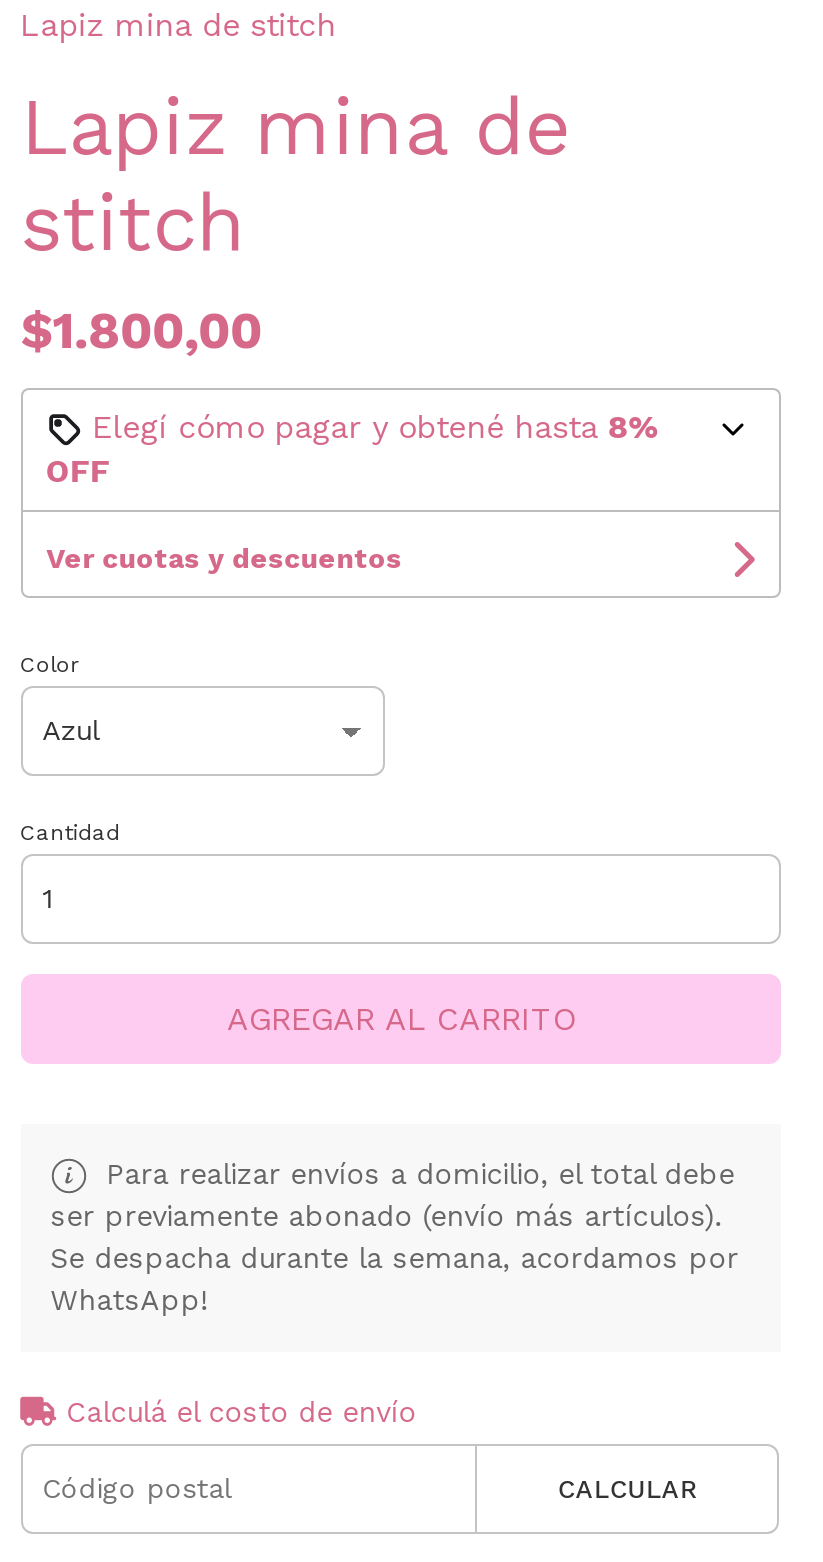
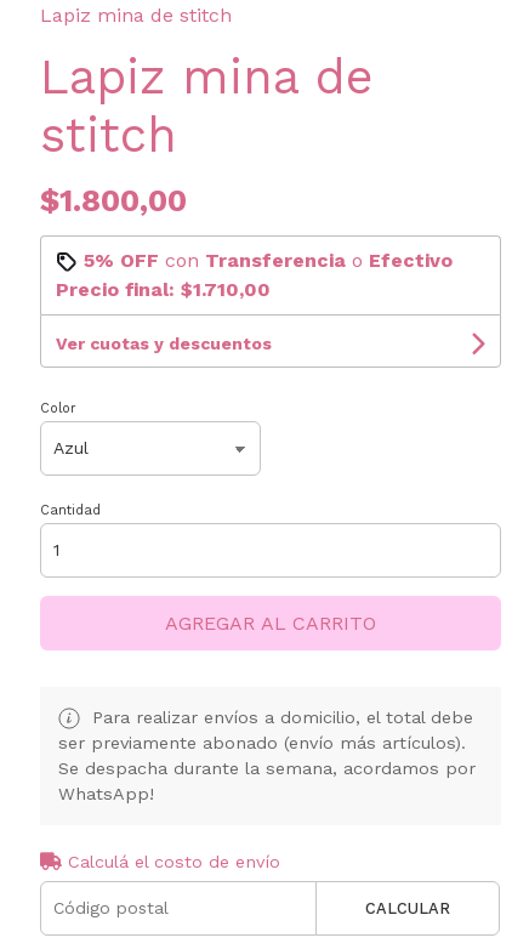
[46,407,660,489] Elegí cómo pagar y obtené hasta 8% | OFF -> [55,248,452,301] 5% OFF con Transferencia o Efectivo | Precio final: $1.710,00

